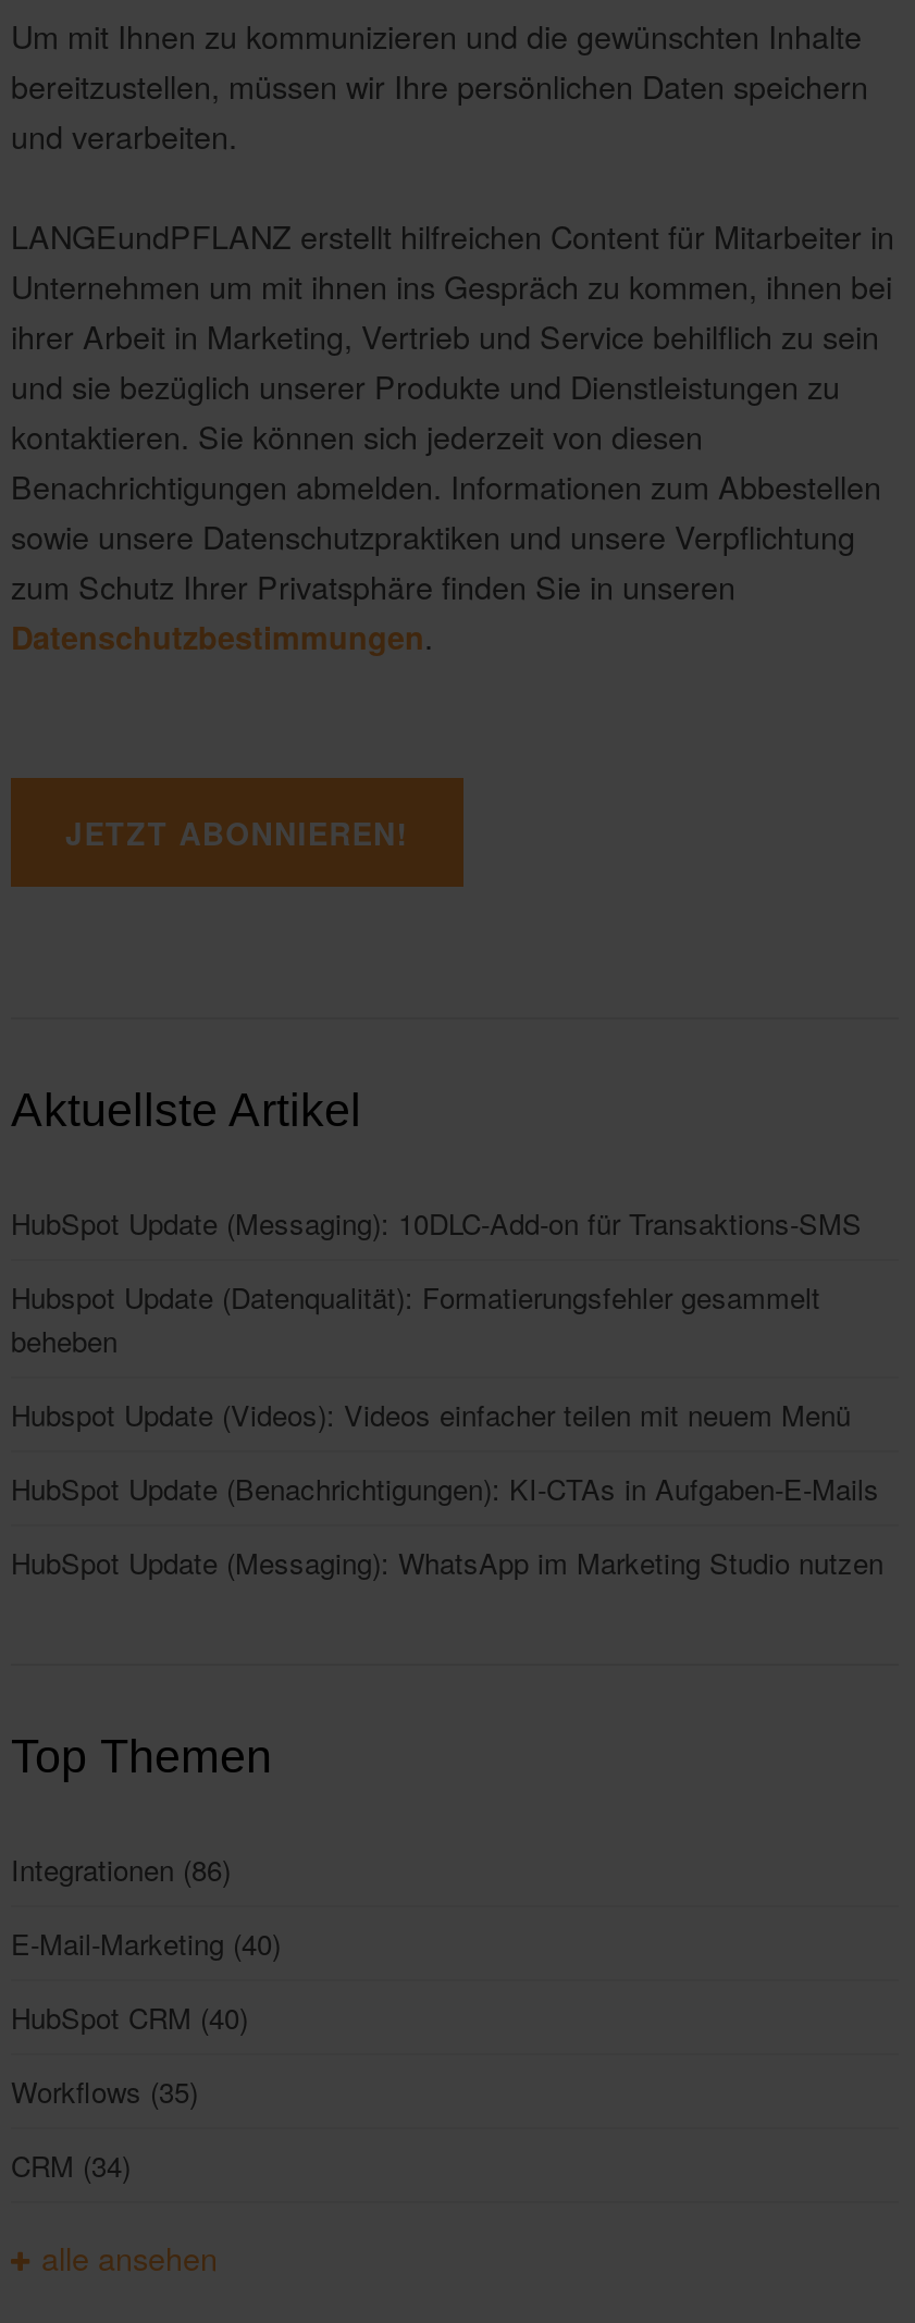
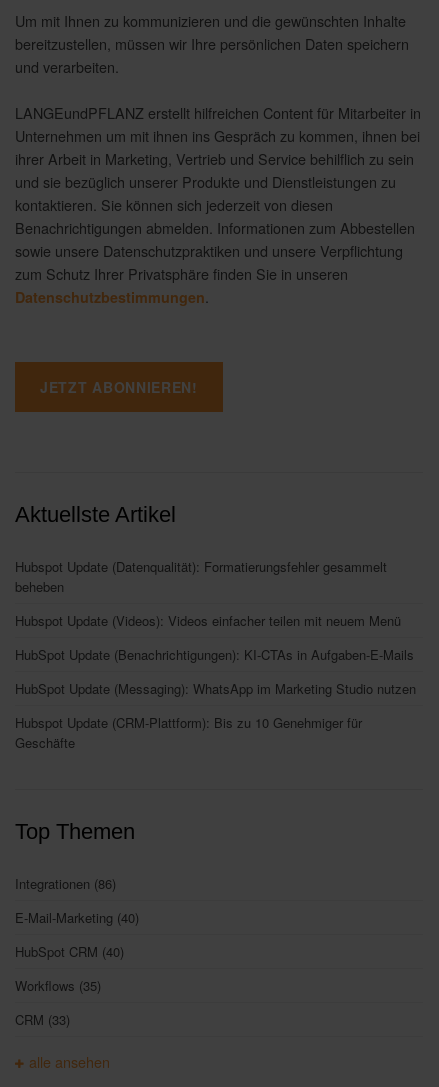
[11,1202,862,1244] HubSpot Update (Messaging): 10DLC-Add-on für Transaktions-SMS -> none
moved [11,1276,883,1583] -> [15,557,416,698]: Hubspot Update (Datenqualität): Formatierungsfehler gesammelt | beheben | Hubspot Update (Videos): Videos einfacher teilen mit neuem Menü | HubSpot Update (Benachrichtigungen): KI-CTAs in Aufgaben-E-Mails | HubSpot Update (Messaging): WhatsApp im Marketing Studio nutzen
none -> [15,713,362,752] Hubspot Update (CRM-Plattform): Bis zu 10 Genehmiger für | Geschäfte
[11,2145,131,2186] CRM (34) -> [15,1010,70,1029] CRM (33)

